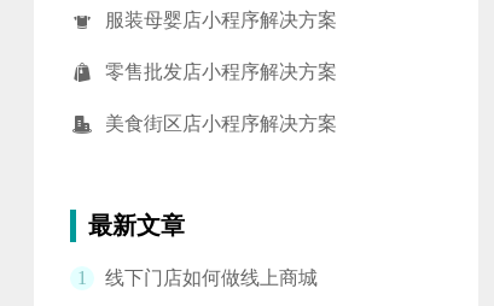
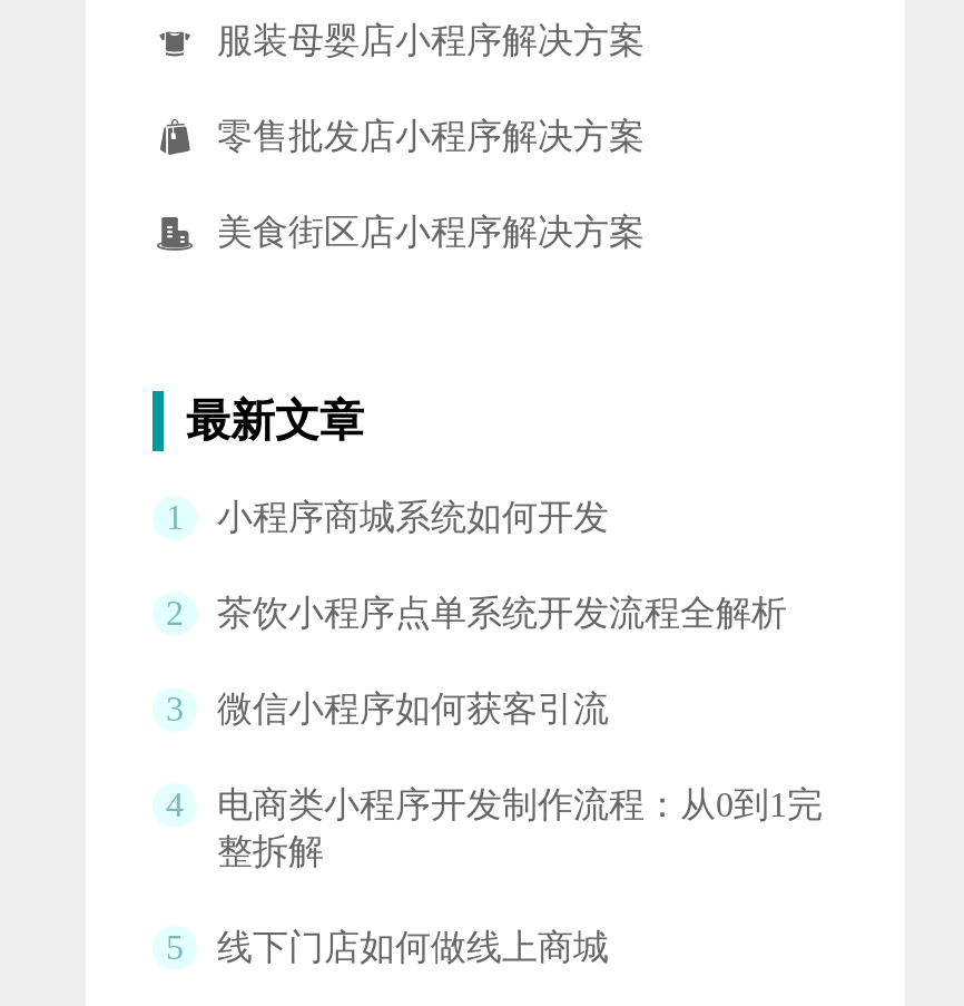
none -> [166,498,823,966] 小程序商城系统如何开发 | 2 | 茶饮小程序点单系统开发流程全解析 | 3 | 微信小程序如何获客引流 | 4 | 电商类小程序开发制作流程：从0到1完 | 整拆解 | 5

